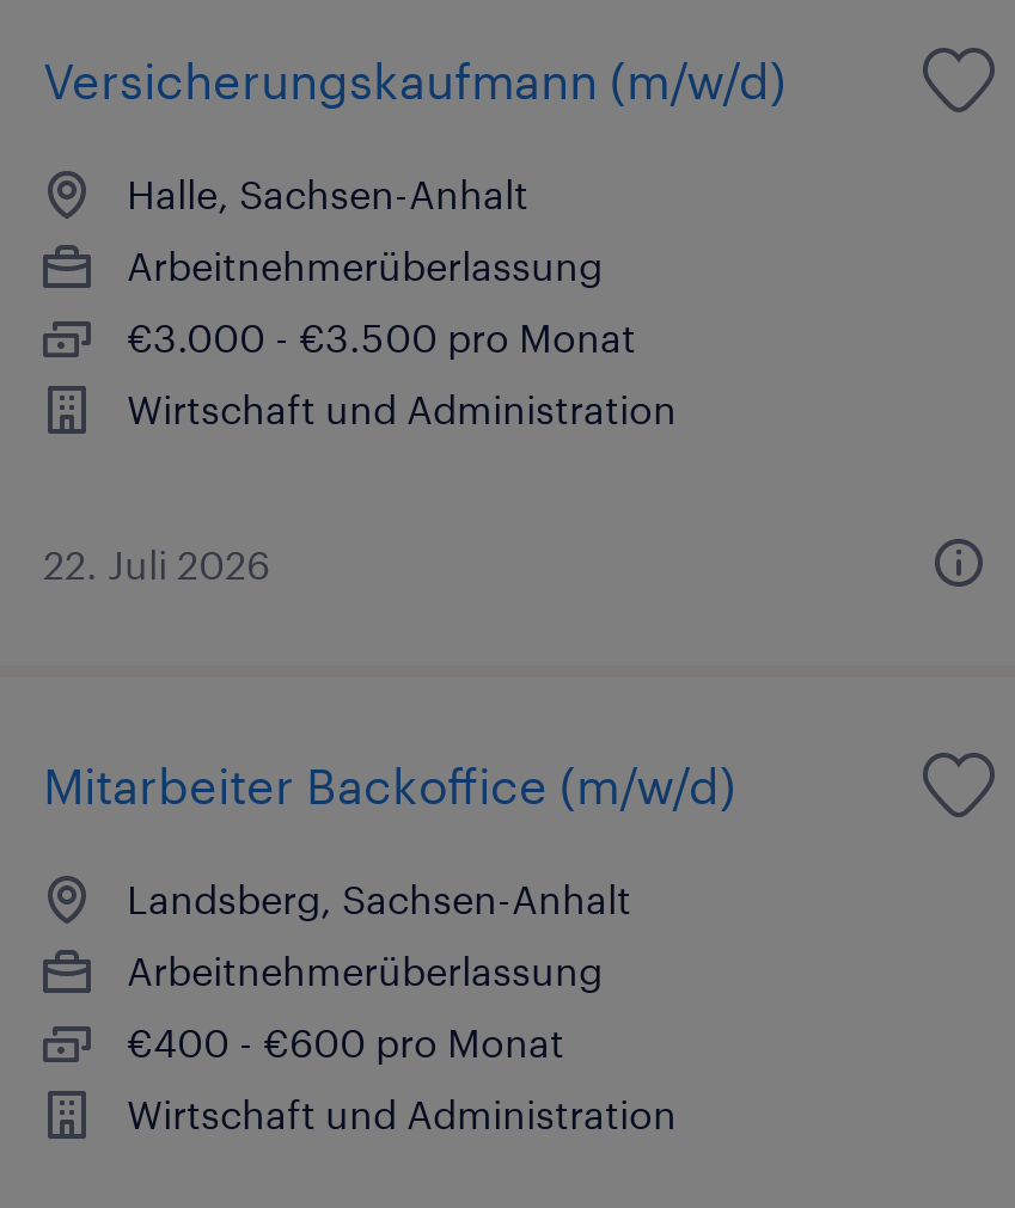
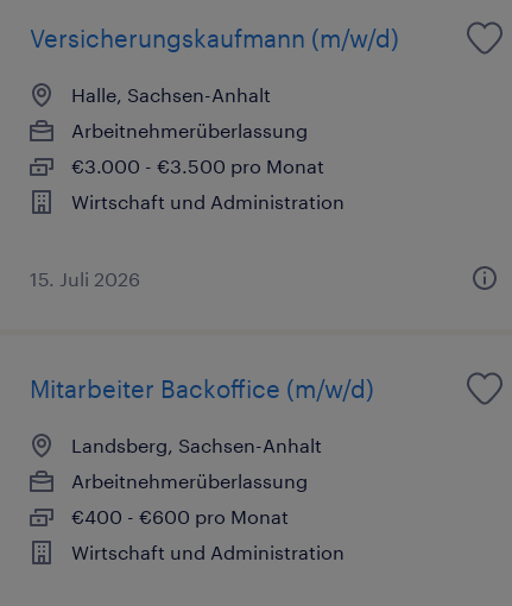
[43,541,270,587] 22. Juli 2026 -> [30,267,140,290] 15. Juli 2026

